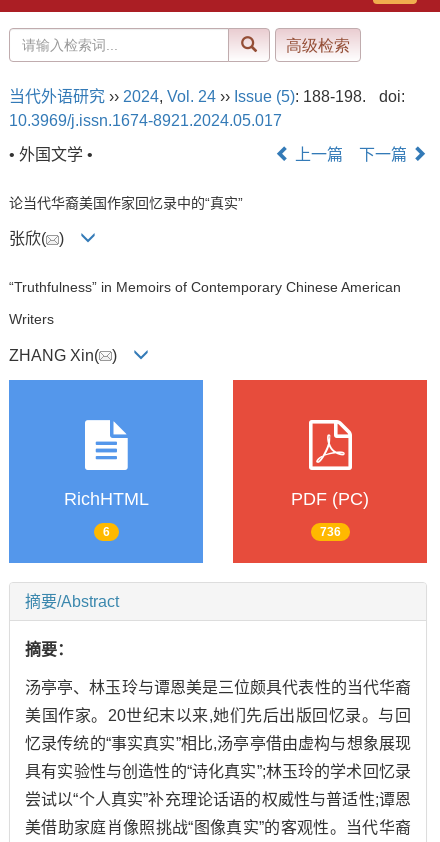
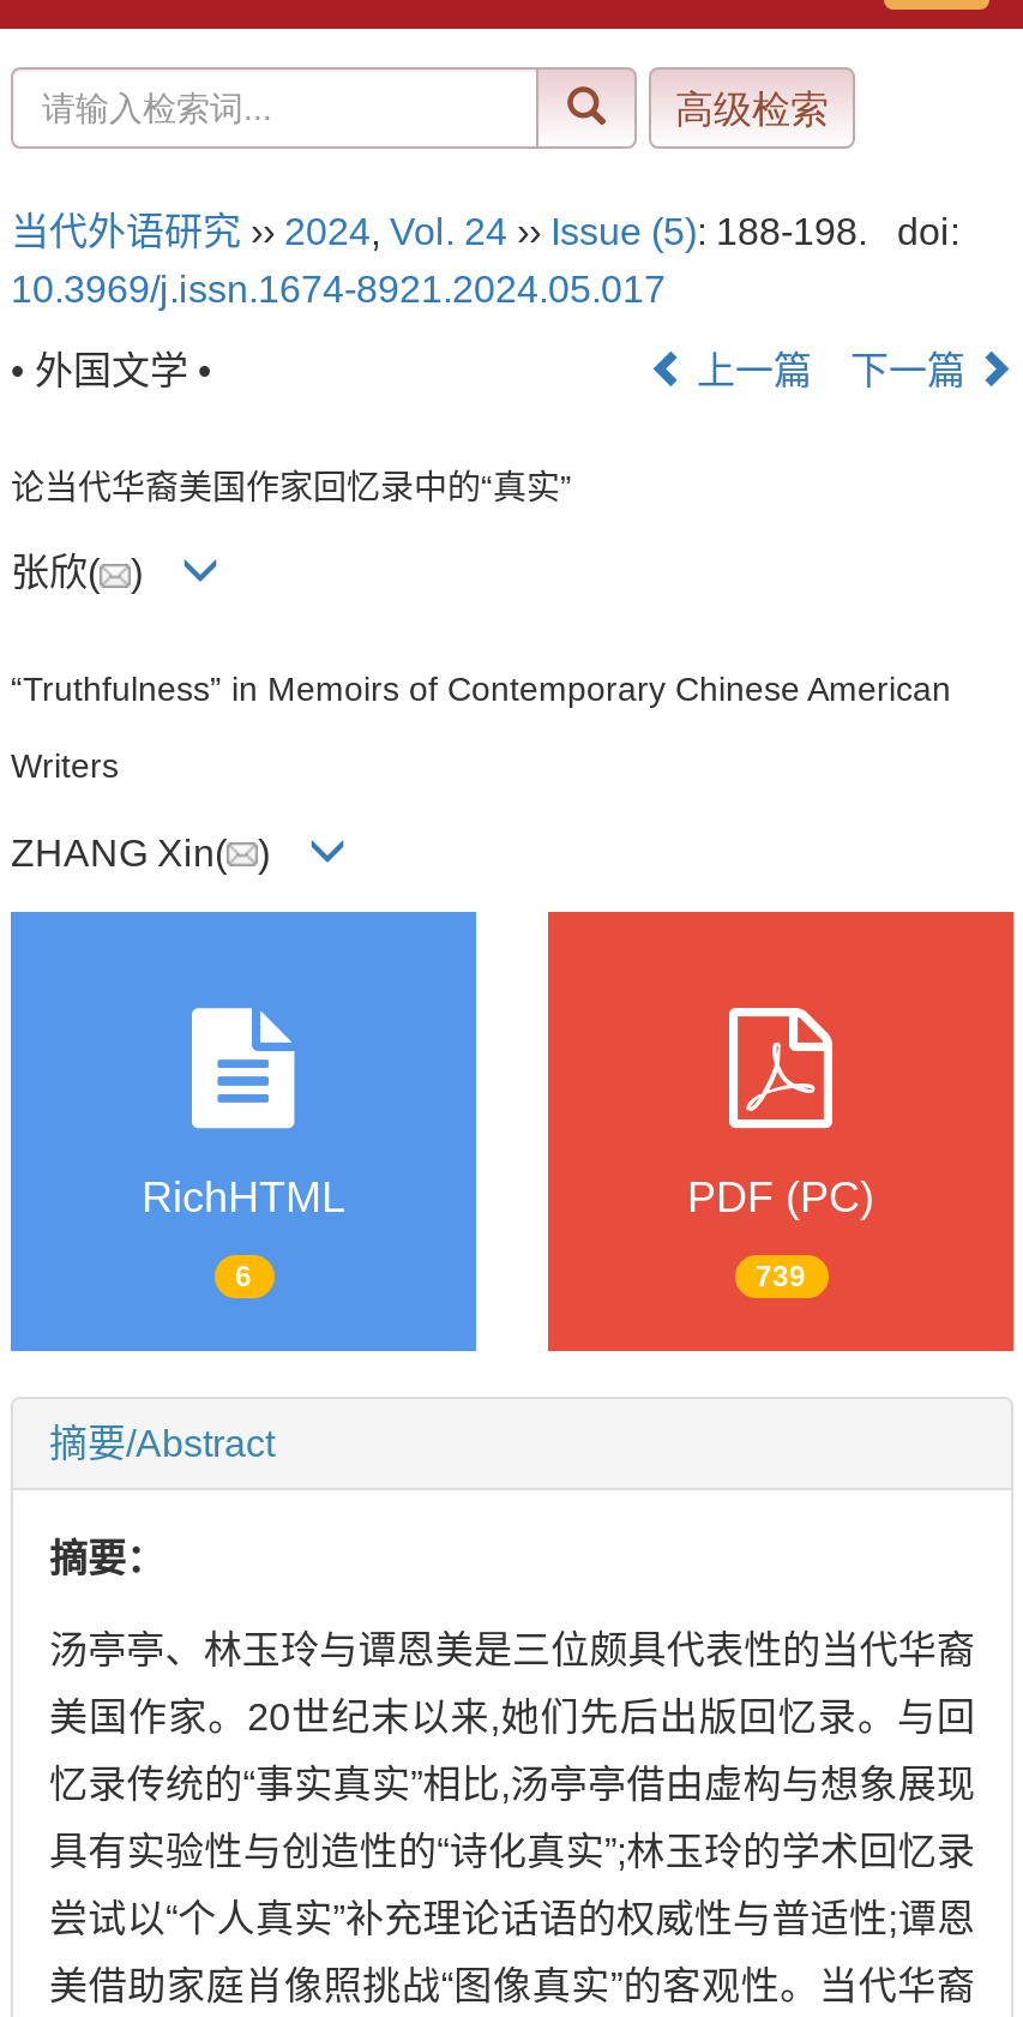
[319,525,340,539] 736 -> [756,1260,806,1293] 739

